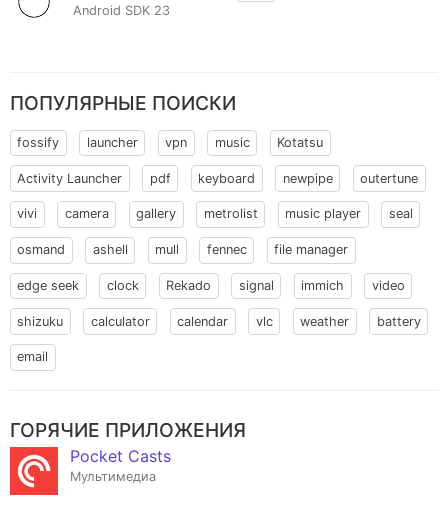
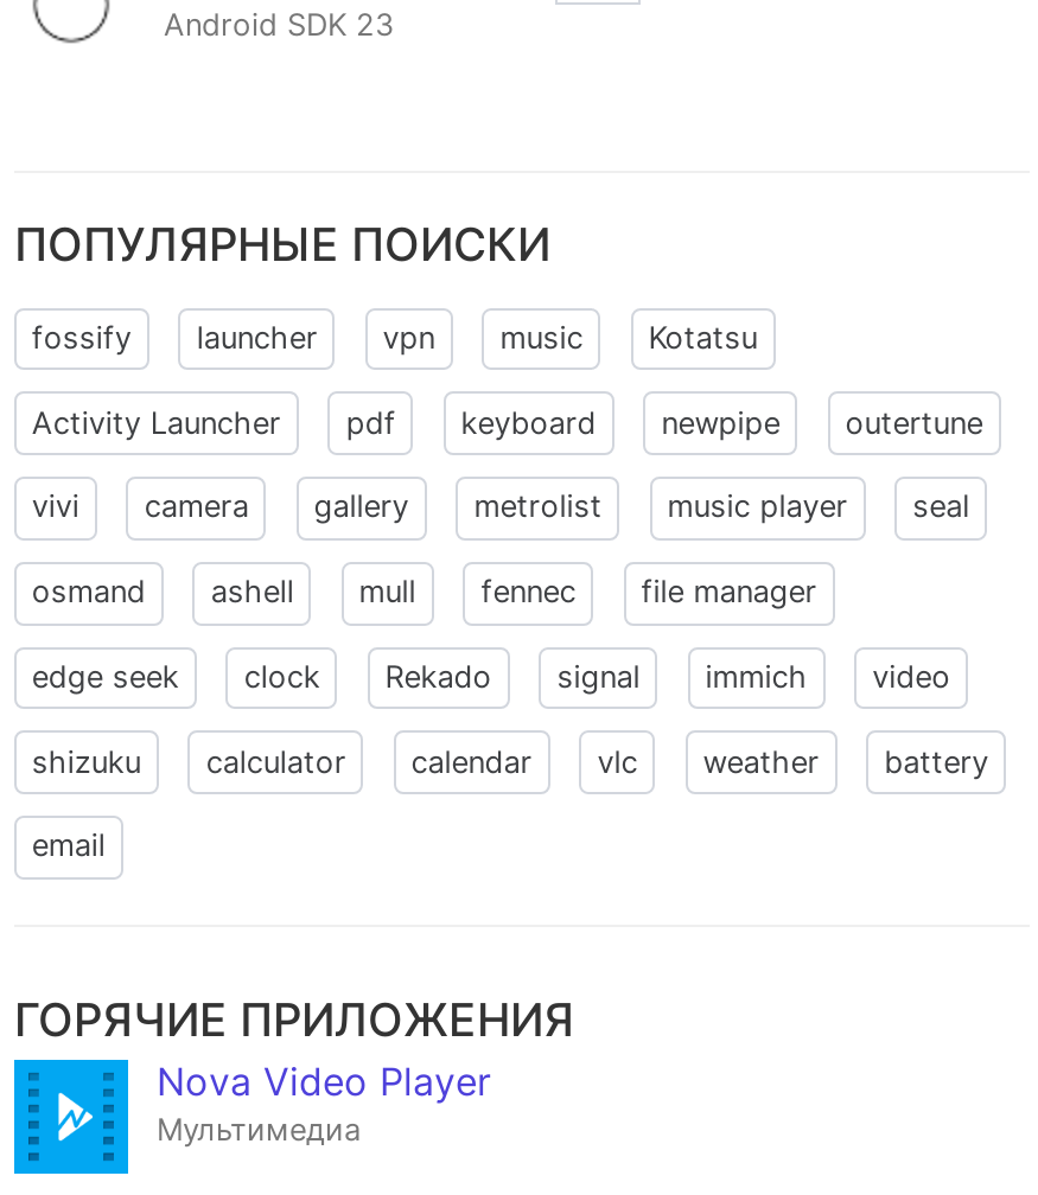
[9,446,171,496] [image] | Pocket Casts -> [12,1057,491,1176] [image] | Nova Video Player

